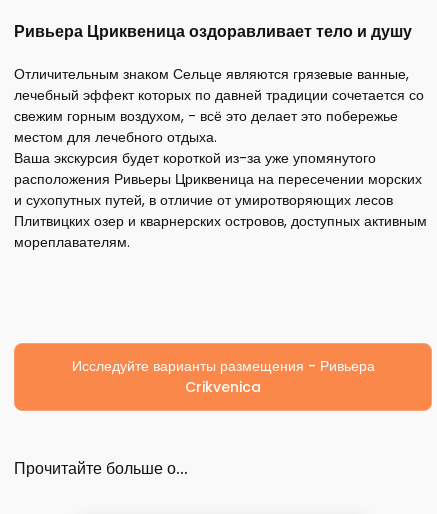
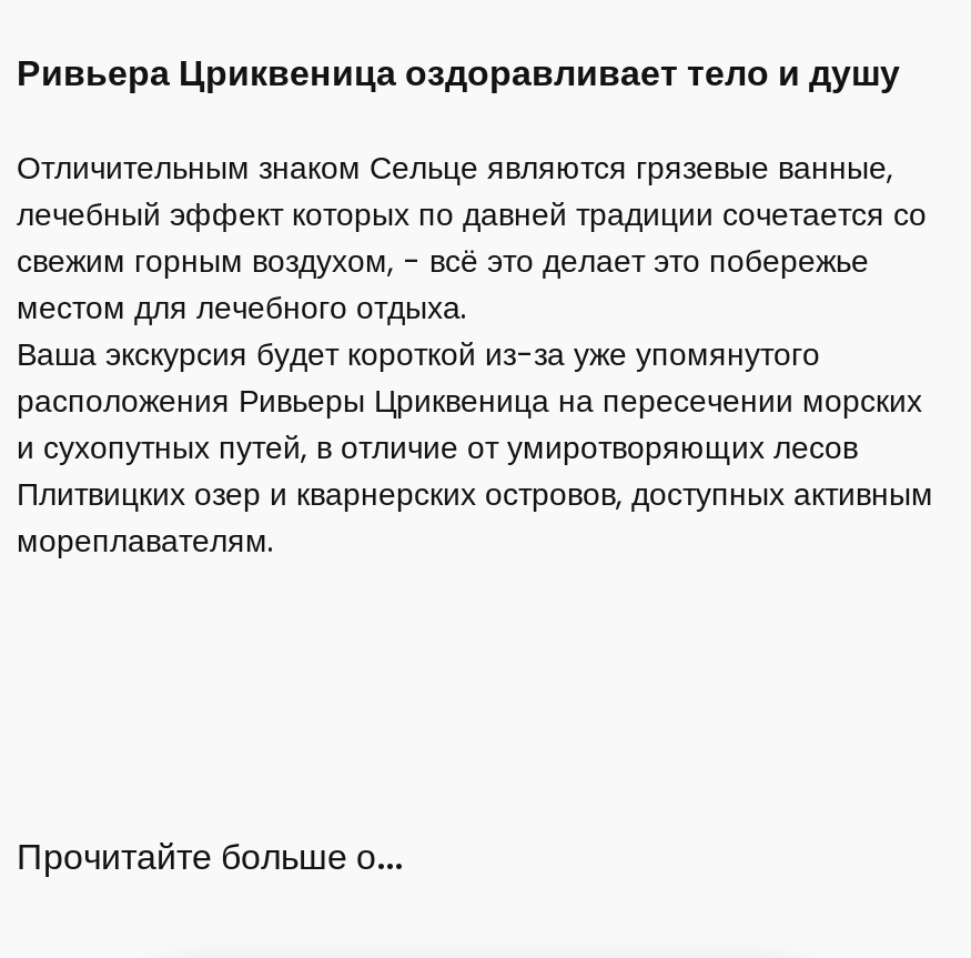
[71,356,374,397] Исследуйте варианты размещения - Ривьера | Crikvenica -> none

